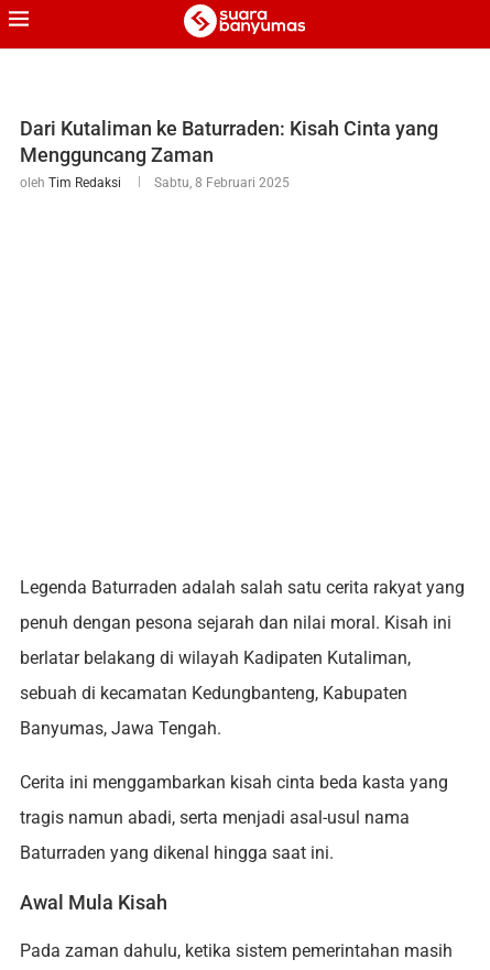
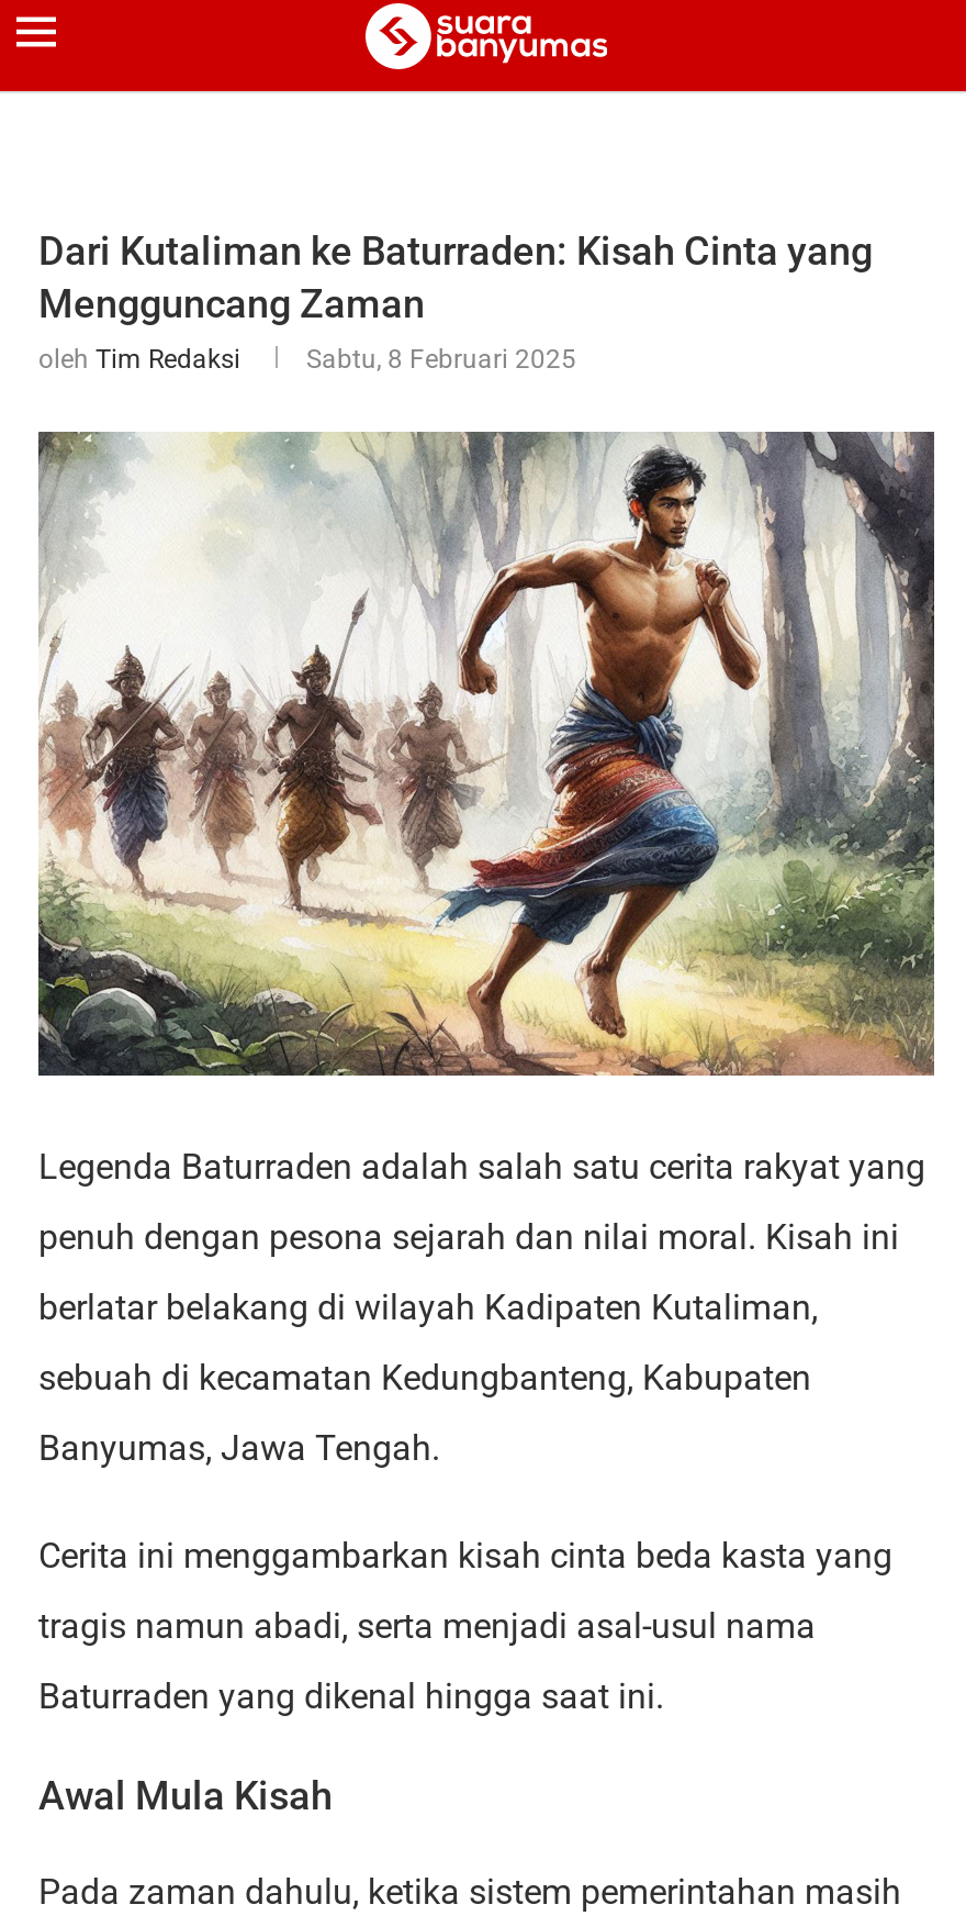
none -> [36,430,936,1078] [image]

